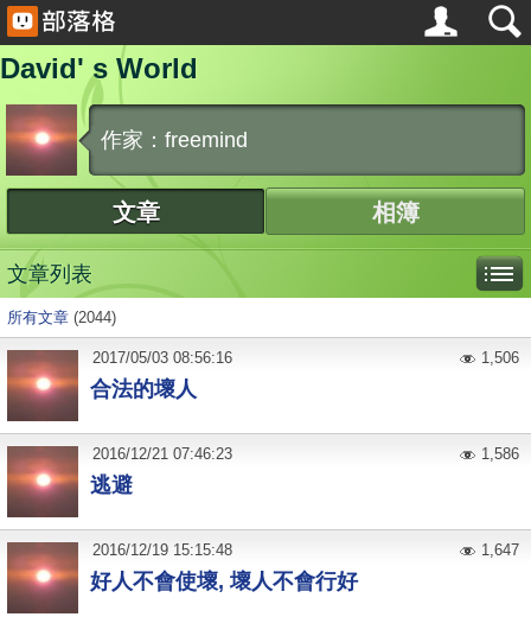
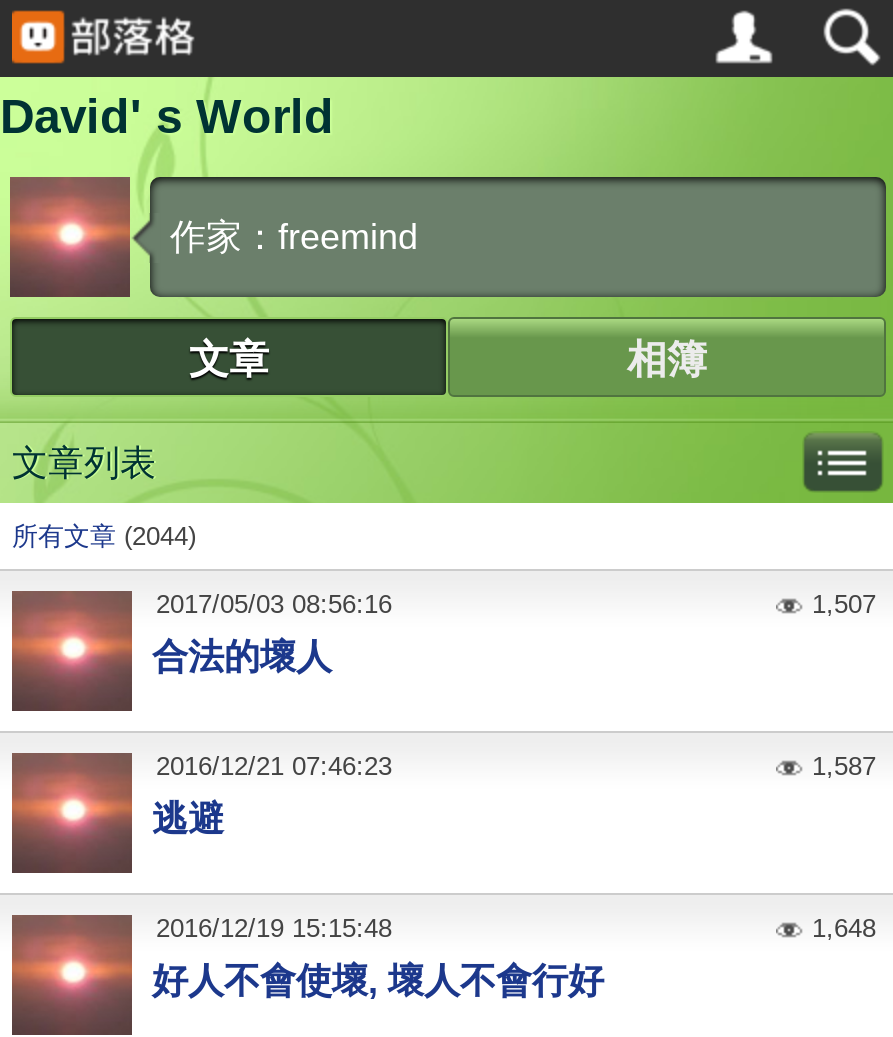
[481,349,519,367] 1,506 -> [812,589,876,619] 1,507
[481,445,519,463] 1,586 -> [812,751,876,781] 1,587
[481,541,519,559] 1,647 -> [812,913,876,943] 1,648

